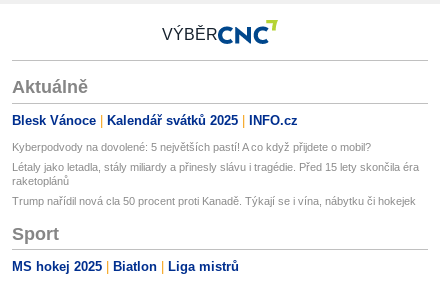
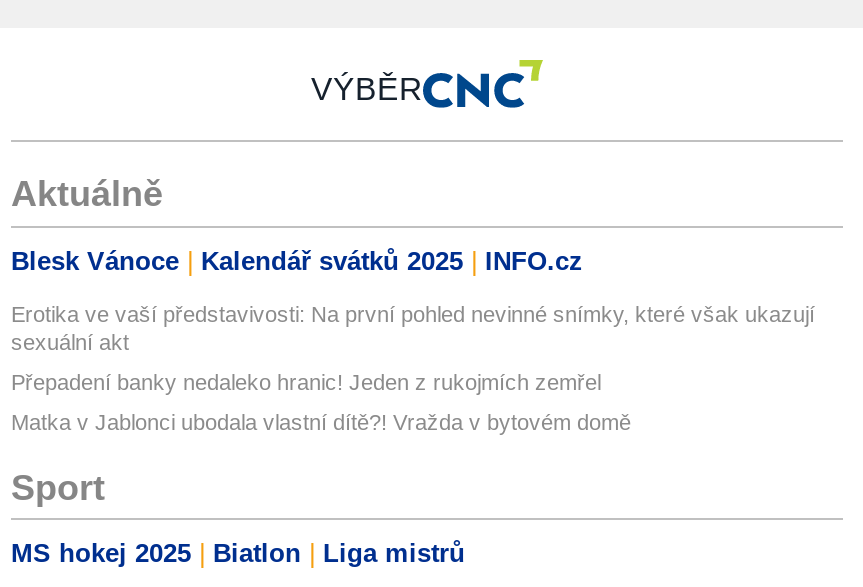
[12,141,371,153] Kyberpodvody na dovolené: 5 největších pastí! A co když přijdete o mobil? -> [11,302,815,354] Erotika ve vaší představivosti: Na první pohled nevinné snímky, které však ukazují | sexuální akt
[12,161,419,187] Létaly jako letadla, stály miliardy a přinesly slávu i tragédie. Před 15 lety skončila éra | raketoplánů -> [11,370,601,394] Přepadení banky nedaleko hranic! Jeden z rukojmích zemřel
[12,195,416,207] Trump nařídil nová cla 50 procent proti Kanadě. Týkají se i vína, nábytku či hokejek -> [11,410,631,434] Matka v Jablonci ubodala vlastní dítě?! Vražda v bytovém domě

